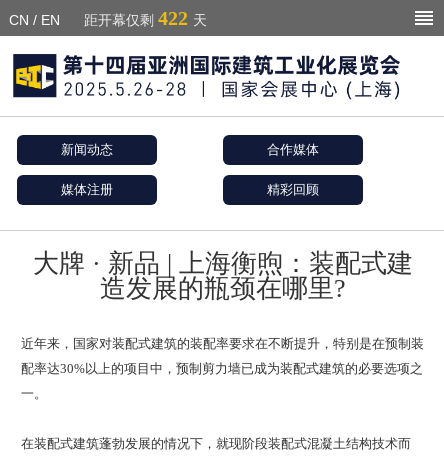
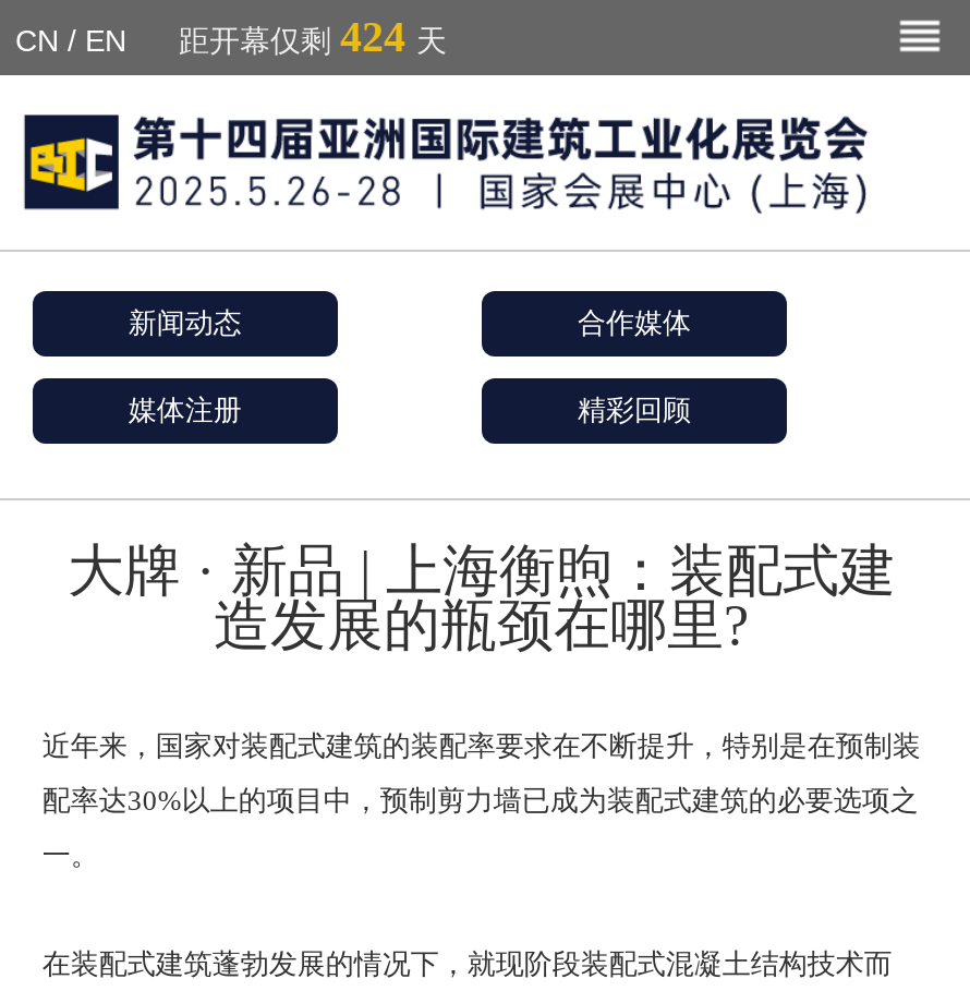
[84,7,207,29] 距开幕仅剩422天 -> [179,12,447,60] 距开幕仅剩424天

